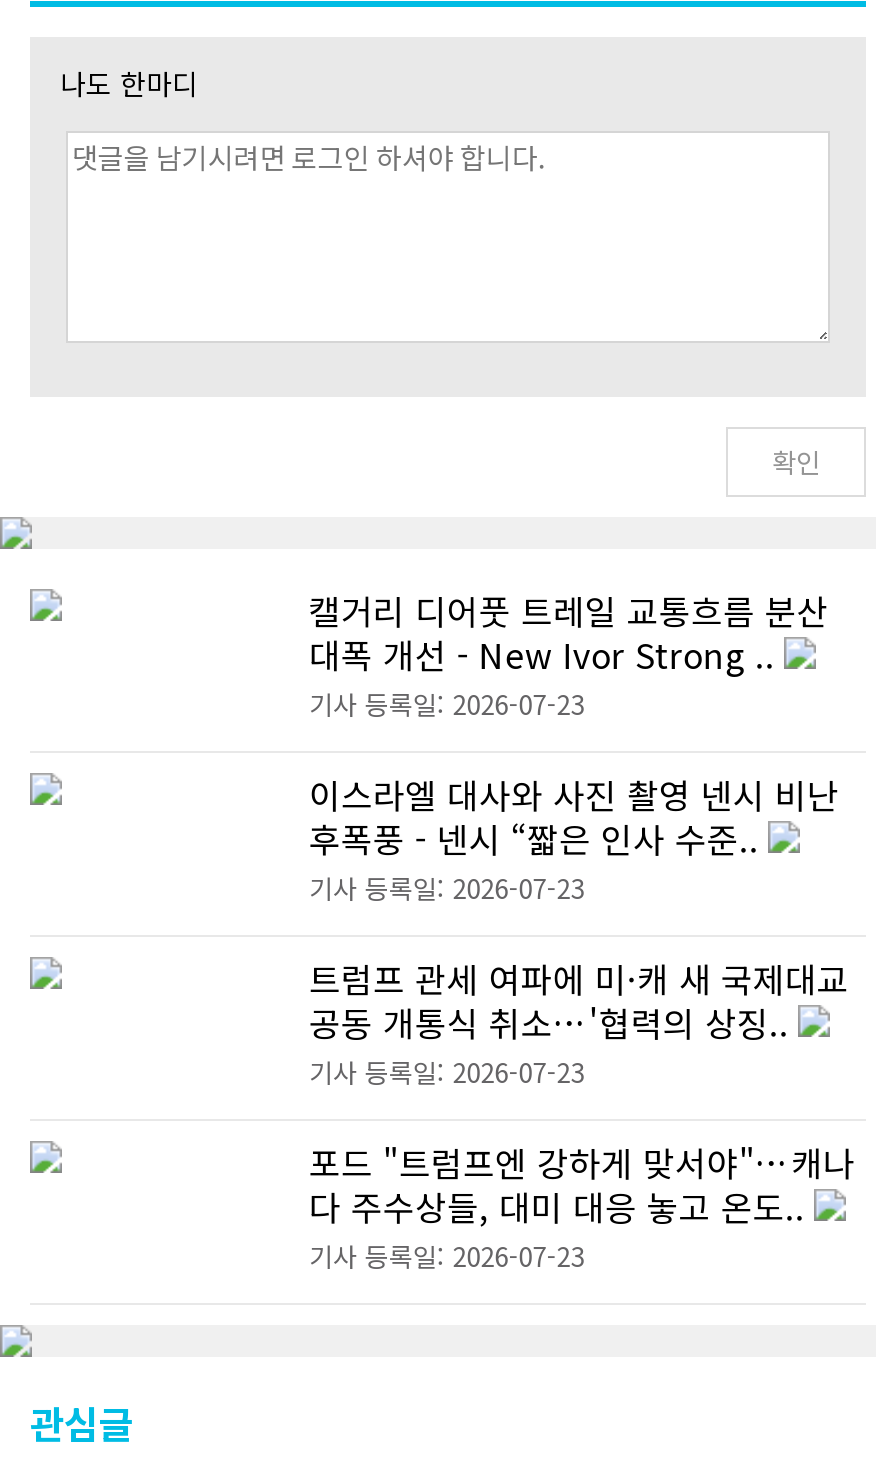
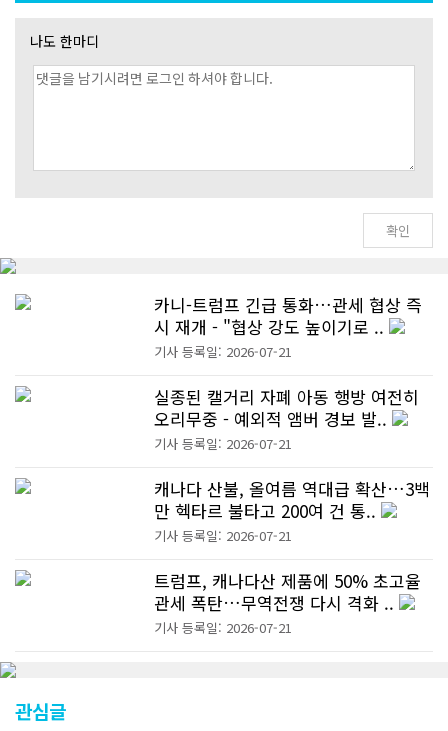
[309,584,829,722] 캘거리 디어풋 트레일 교통흐름 분산 | 대폭 개선 - New Ivor Strong .. | 기사 등록일: 2026-07-23 -> [154,292,422,361] 카니-트럼프 긴급 통화…관세 협상 즉 | 시 재개 - "협상 강도 높이기로 .. | 기사 등록일: 2026-07-21
[309,768,839,906] 이스라엘 대사와 사진 촬영 넨시 비난 | 후폭풍 - 넨시 “짧은 인사 수준.. | 기사 등록일: 2026-07-23 -> [154,384,419,453] 실종된 캘거리 자폐 아동 행방 여전히 | 오리무중 - 예외적 앰버 경보 발.. | 기사 등록일: 2026-07-21
[309,952,849,1090] 트럼프 관세 여파에 미·캐 새 국제대교 | 공동 개통식 취소…'협력의 상징.. | 기사 등록일: 2026-07-23 -> [154,476,430,545] 캐나다 산불, 올여름 역대급 확산…3백 | 만 헥타르 불타고 200여 건 통.. | 기사 등록일: 2026-07-21
[309,1136,855,1274] 포드 "트럼프엔 강하게 맞서야"…캐나 | 다 주수상들, 대미 대응 놓고 온도.. | 기사 등록일: 2026-07-23 -> [154,568,421,637] 트럼프, 캐나다산 제품에 50% 초고율 | 관세 폭탄…무역전쟁 다시 격화 .. | 기사 등록일: 2026-07-21

